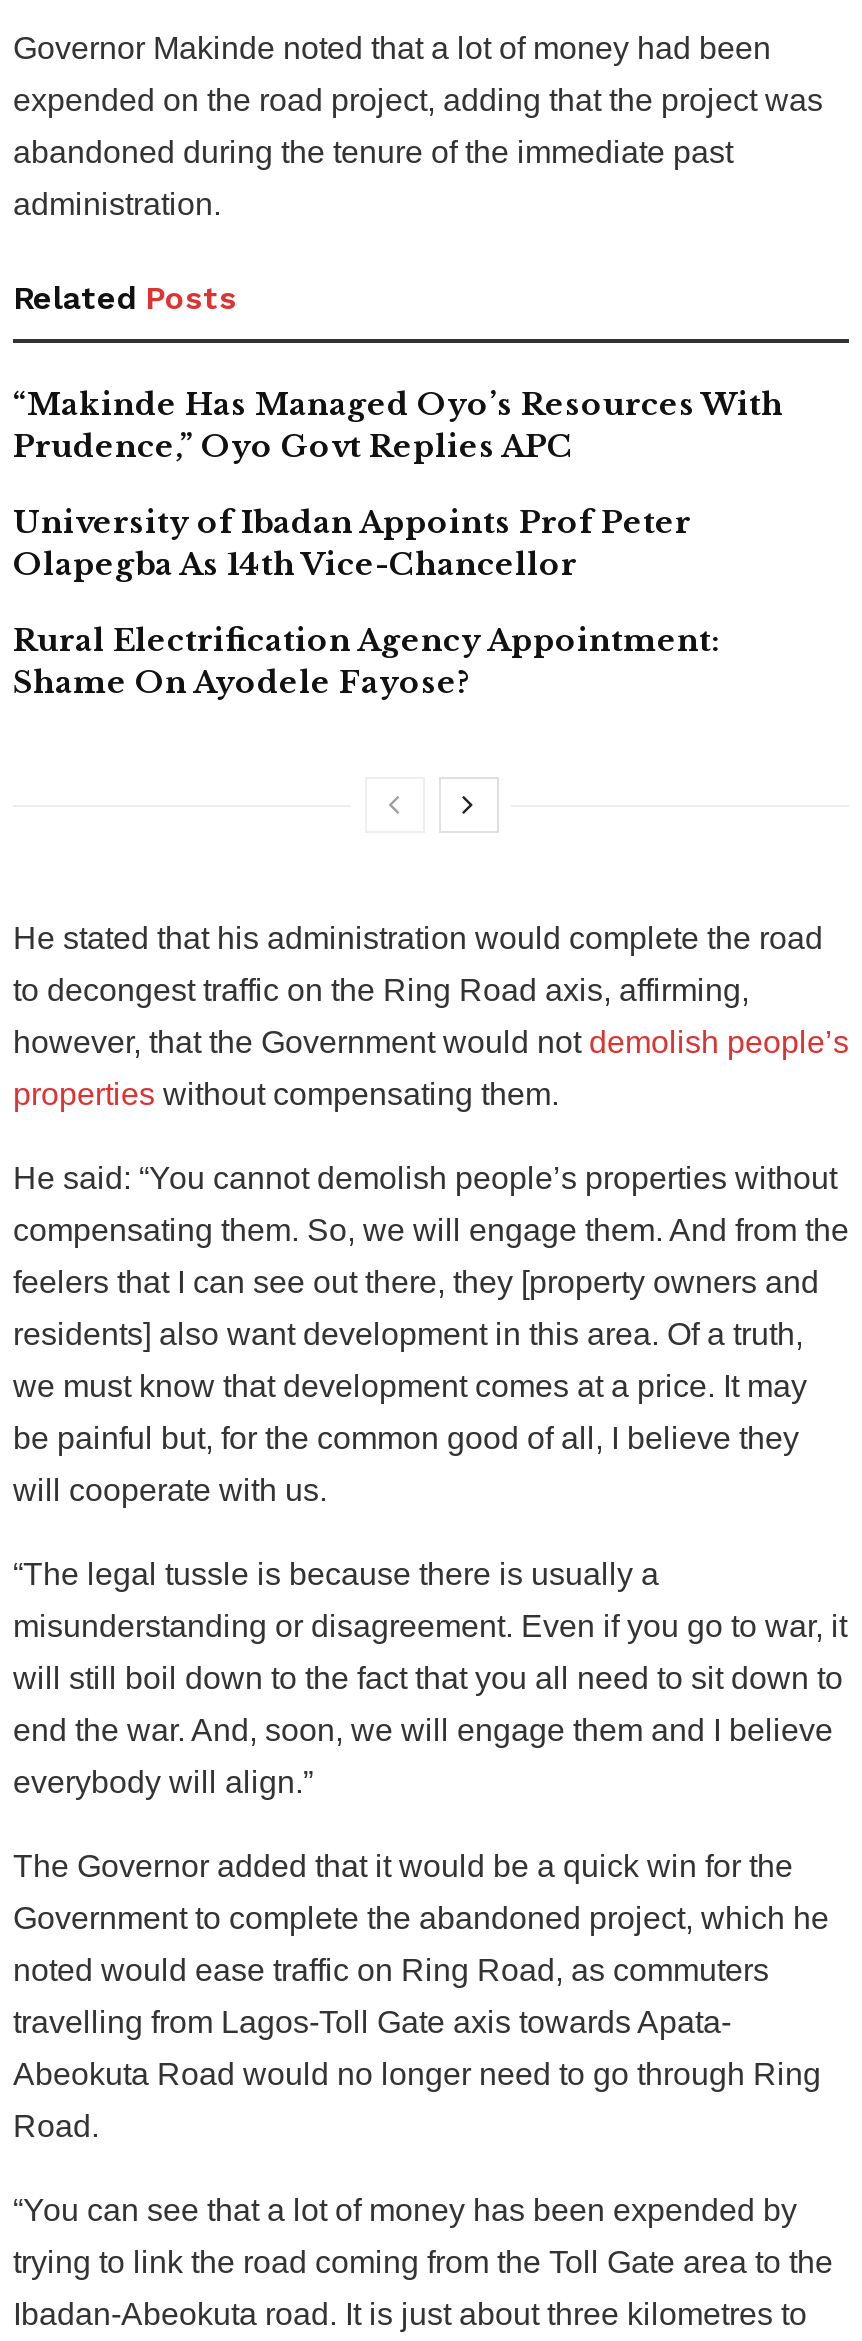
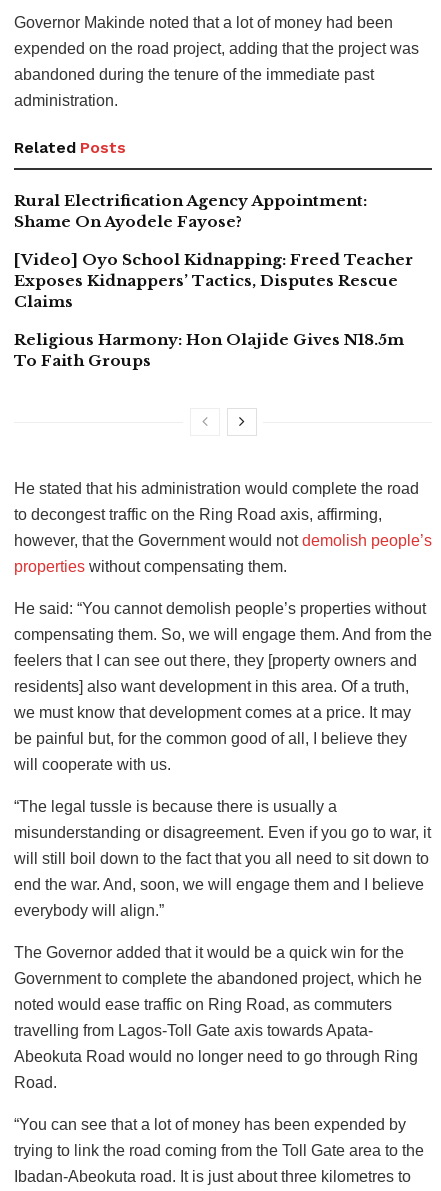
[13,384,783,582] “Makinde Has Managed Oyo’s Resources With | Prudence,” Oyo Govt Replies APC | University of Ibadan Appoints Prof Peter | Olapegba As 14th Vice-Chancellor -> none
moved [13,620,719,700] -> [14,191,367,231]: Rural Electrification Agency Appointment: | Shame On Ayodele Fayose?
none -> [14,250,413,370] [Video] Oyo School Kidnapping: Freed Teacher | Exposes Kidnappers’ Tactics, Disputes Rescue | Claims | Religious Harmony: Hon Olajide Gives N18.5m | To Faith Groups

